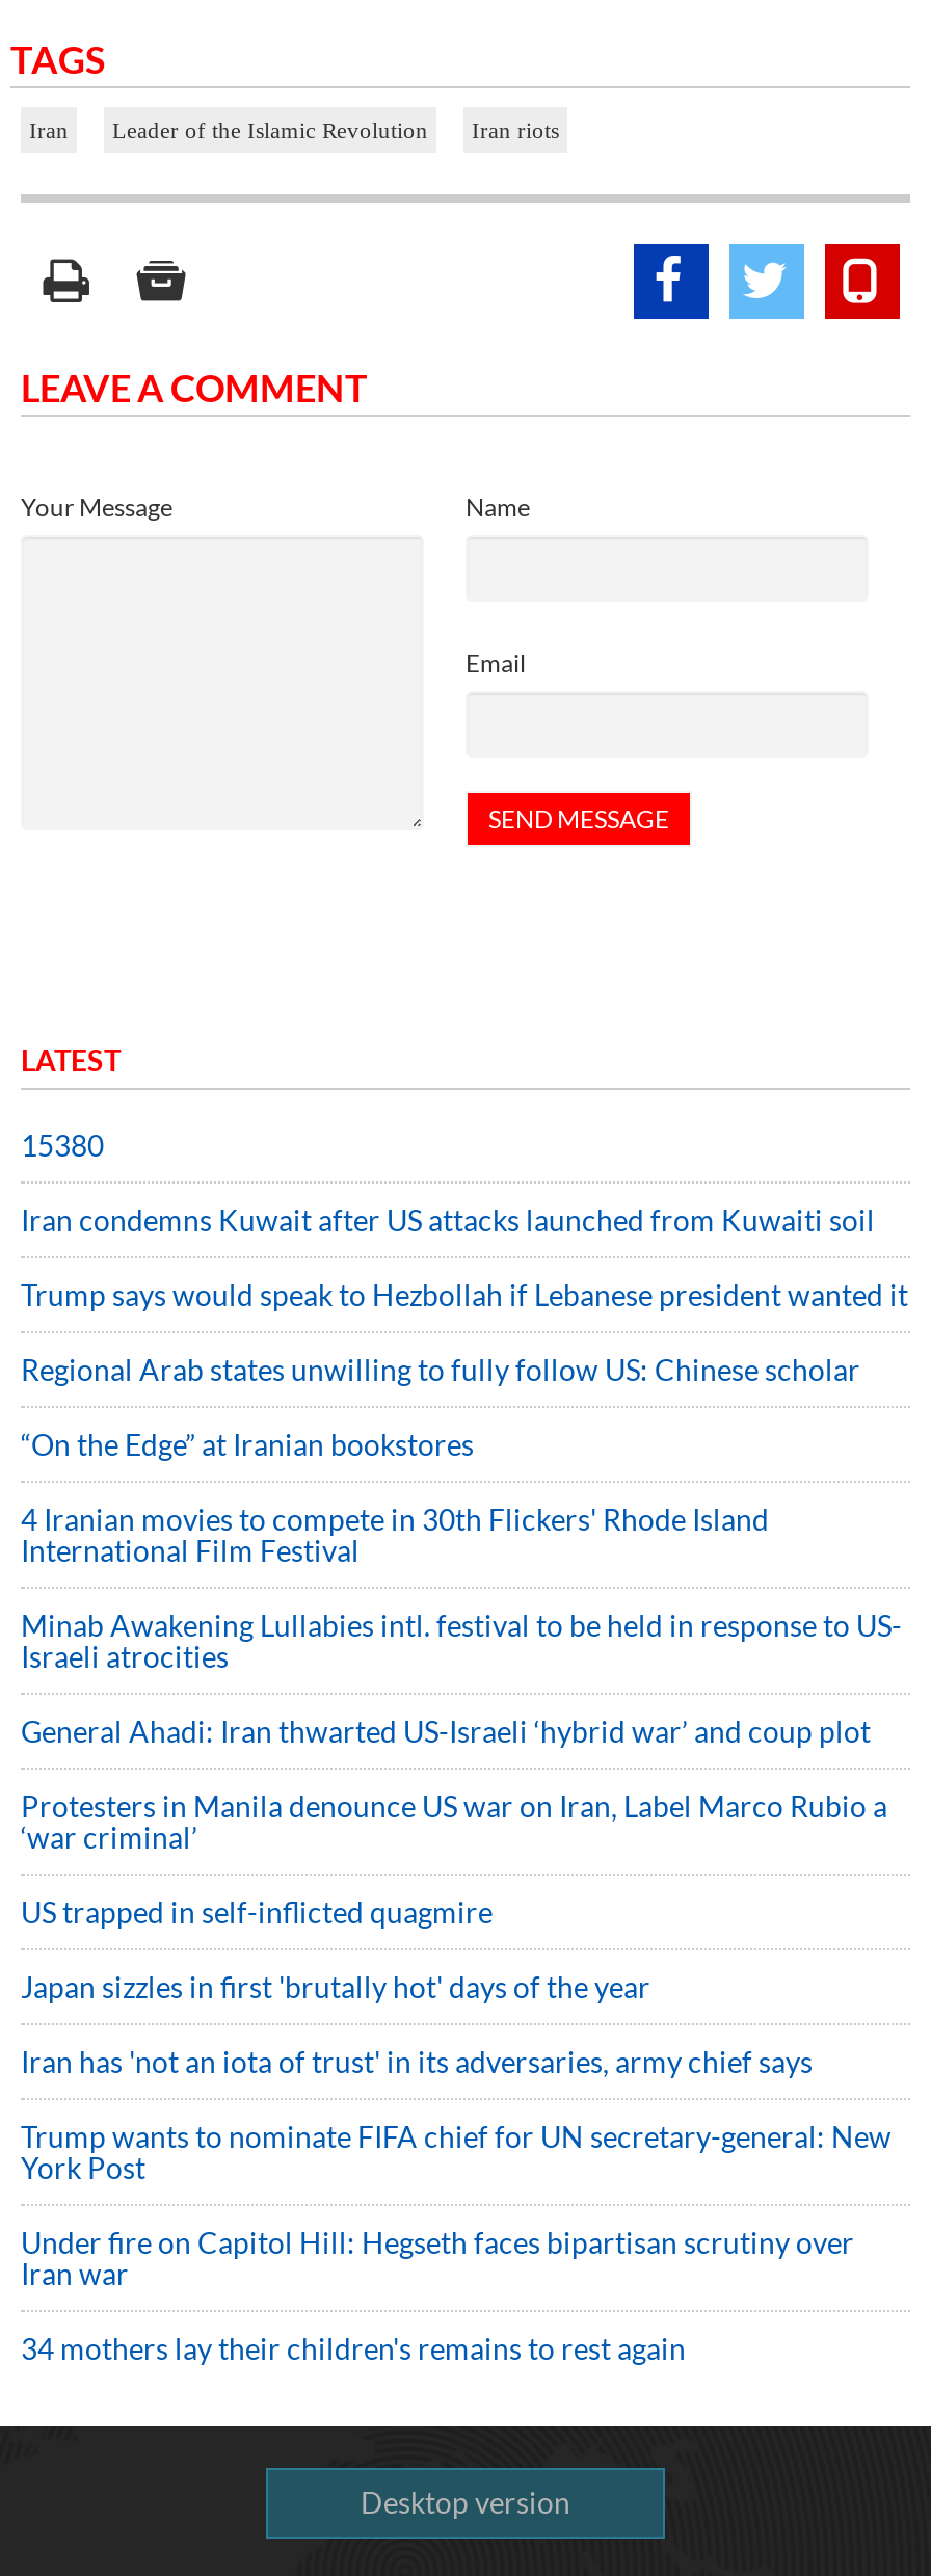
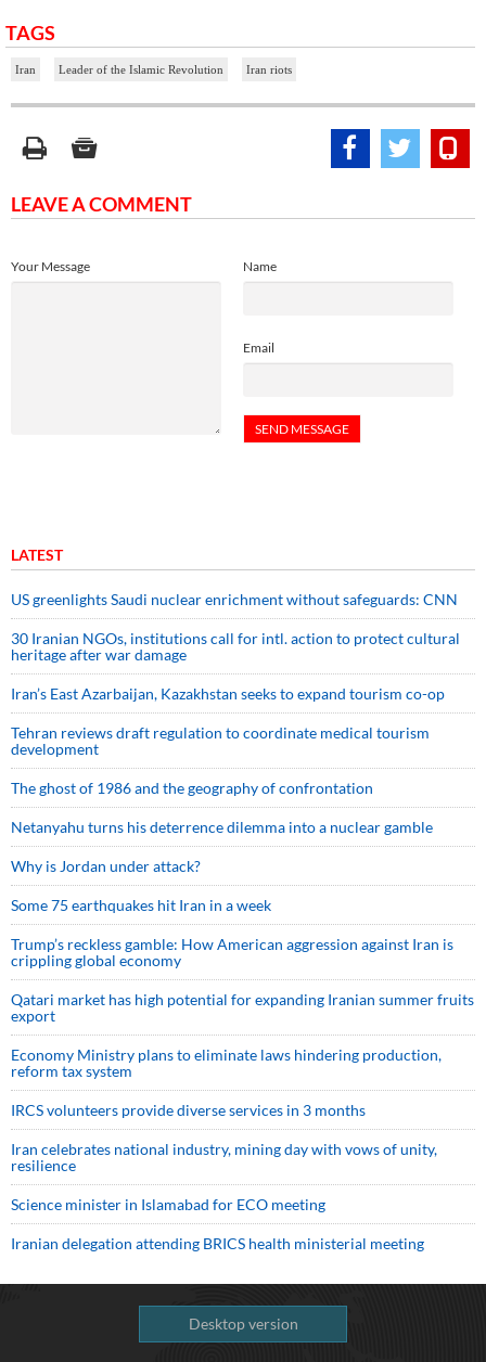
[21,1127,104,1162] 15380 -> [11,590,458,608] US greenlights Saudi nuclear enrichment without safeguards: CNN
[21,1202,875,1237] Iran condemns Kuwait after US attacks launched from Kuwaiti soil -> [11,629,460,663] 30 Iranian NGOs, institutions call for intl. action to protect cultural | heritage after war damage
[21,1276,908,1312] Trump says would speak to Hezbollah if Lebanese president wanted it -> [11,684,445,702] Iran’s East Azarbaijan, Kazakhstan seeks to expand tourism co-op
[21,1351,860,1387] Regional Arab states unwilling to fully follow US: Chinese scholar -> [11,723,430,758] Tehran reviews draft regulation to coordinate medical tourism | development
[21,1426,474,1461] “On the Edge” at Iranian bookstores -> [11,778,373,797] The ghost of 1986 and the geography of confrontation
[21,1501,769,1567] 4 Iranian movies to compete in 30th Flickers' Rhode Island | International Film Festival -> [11,817,433,836] Netanyahu turns his deterrence dilemma into a nuclear gamble
[21,1607,902,1673] Minab Awakening Lullabies intl. festival to be held in response to US- | Israeli atrocities -> [11,856,201,875] Why is Jordan under attack?
[21,1713,871,1748] General Ahadi: Iran thwarted US-Israeli ‘hybrid war’ and coup plot -> [11,895,271,914] Some 75 earthquakes hit Iran in a week
[21,1788,887,1854] Protesters in Manila denounce US war on Iran, Label Marco Rubio a | ‘war criminal’ -> [11,934,453,969] Trump’s reckless gamble: How American aggression against Iran is | crippling global economy
[21,1894,499,1929] US trapped in self-inflicted quagmire -> [11,990,474,1024] Qatari market has high potential for expanding Iranian summer fruits | export
[21,1969,650,2004] Japan sizzles in first 'brutally hot' days of the year -> [11,1045,442,1080] Economy Ministry plans to eliminate laws hindering production, | reform tax system
[21,2043,819,2079] Iran has 'not an iota of trust' in its adversaries, army chief says -> [11,1100,366,1119] IRCS volunteers provide diverse services in 3 months
[21,2118,892,2185] Trump wants to nominate FIFA chief for UN secretary-general: New | York Post -> [11,1139,437,1174] Iran celebrates national industry, mining day with vows of unity, | resilience
[21,2224,854,2291] Under fire on Capitol Hill: Hegseth faces bipartisan scrutiny over | Iran war -> [11,1195,325,1213] Science minister in Islamabad for ECO meeting
[21,2330,686,2365] 34 mothers lay their children's remains to rest again -> [11,1234,424,1252] Iranian delegation attending BRICS health ministerial meeting

